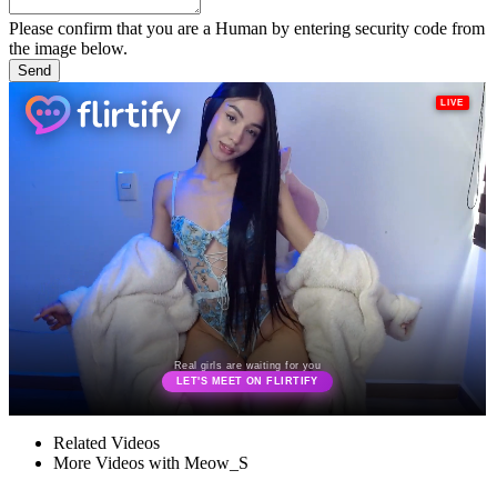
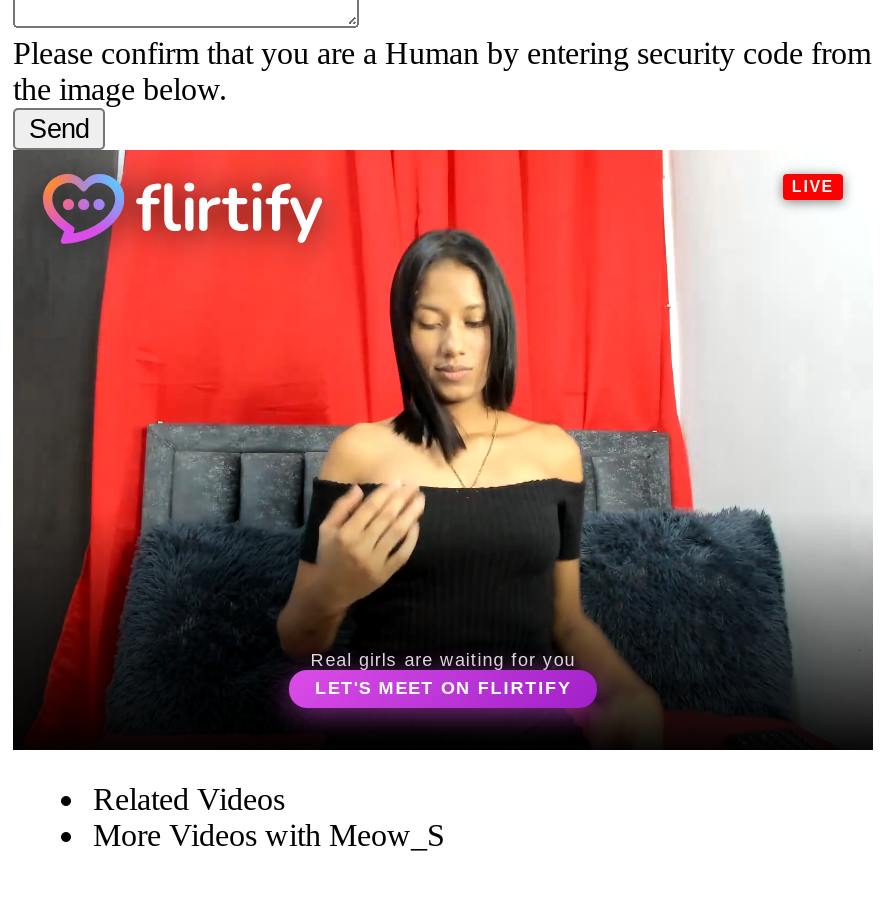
[8,81,487,401] [image] -> [11,148,873,724] [image]

